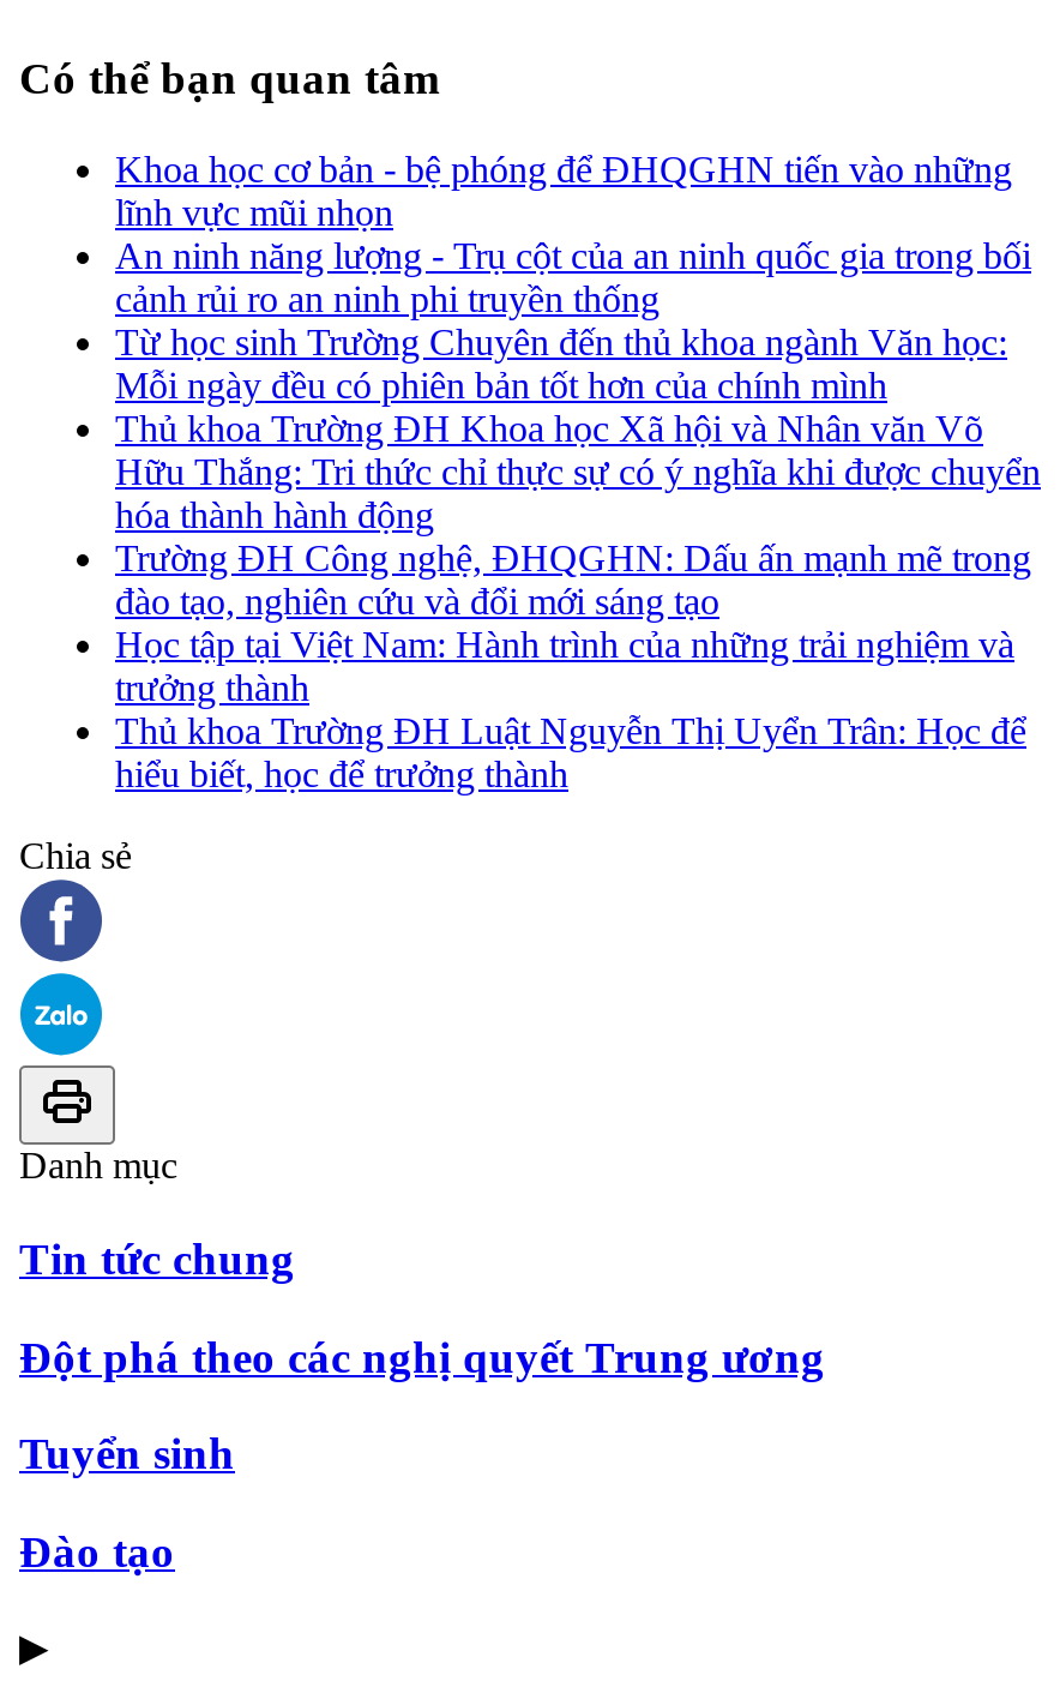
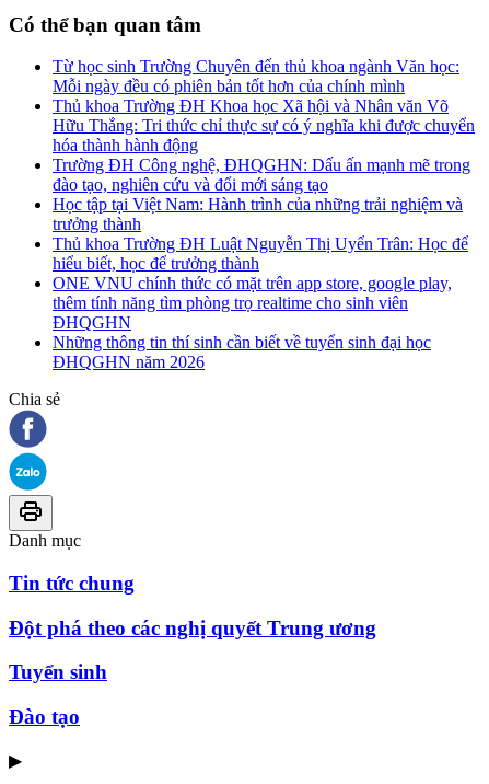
[115,149,1031,320] Khoa học cơ bản - bệ phóng để ĐHQGHN tiến vào những | lĩnh vực mũi nhọn | An ninh năng lượng - Trụ cột của an ninh quốc gia trong bối | cảnh rủi ro an ninh phi truyền thống -> none
moved [115,322,1041,795] -> [53,57,475,273]: Từ học sinh Trường Chuyên đến thủ khoa ngành Văn học: | Mỗi ngày đều có phiên bản tốt hơn của chính mình | Thủ khoa Trường ĐH Khoa học Xã hội và Nhân văn Võ | ... | Thủ khoa Trường ĐH Luật Nguyễn Thị Uyển Trân: Học để | hiểu biết, học để trưởng thành
none -> [53,274,452,371] ONE VNU chính thức có mặt trên app store, google play, | thêm tính năng tìm phòng trọ realtime cho sinh viên | ĐHQGHN | Những thông tin thí sinh cần biết về tuyển sinh đại học | ĐHQGHN năm 2026

